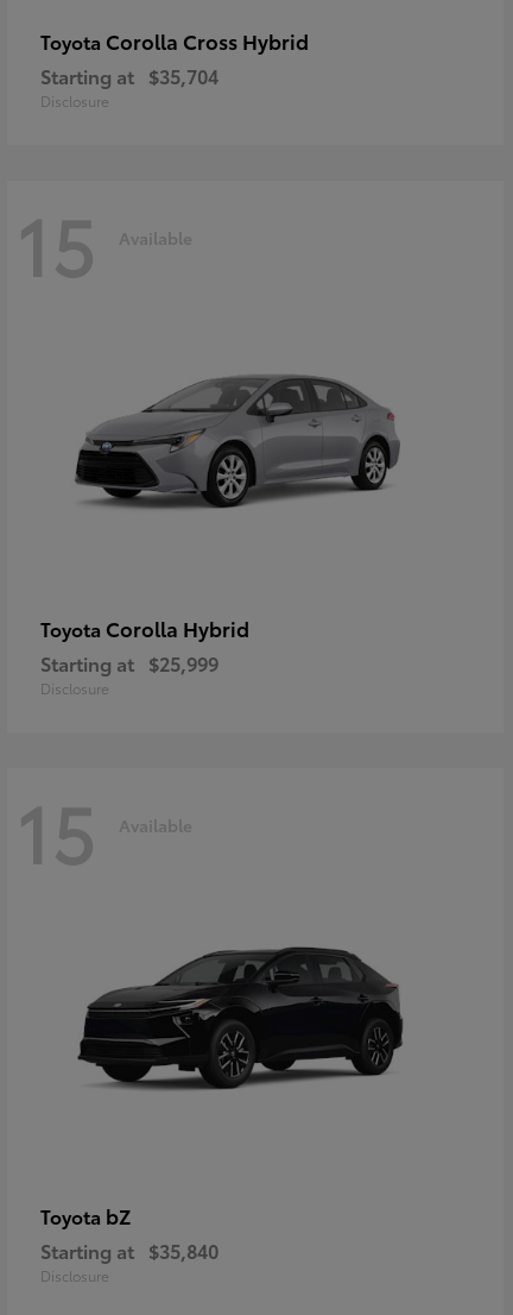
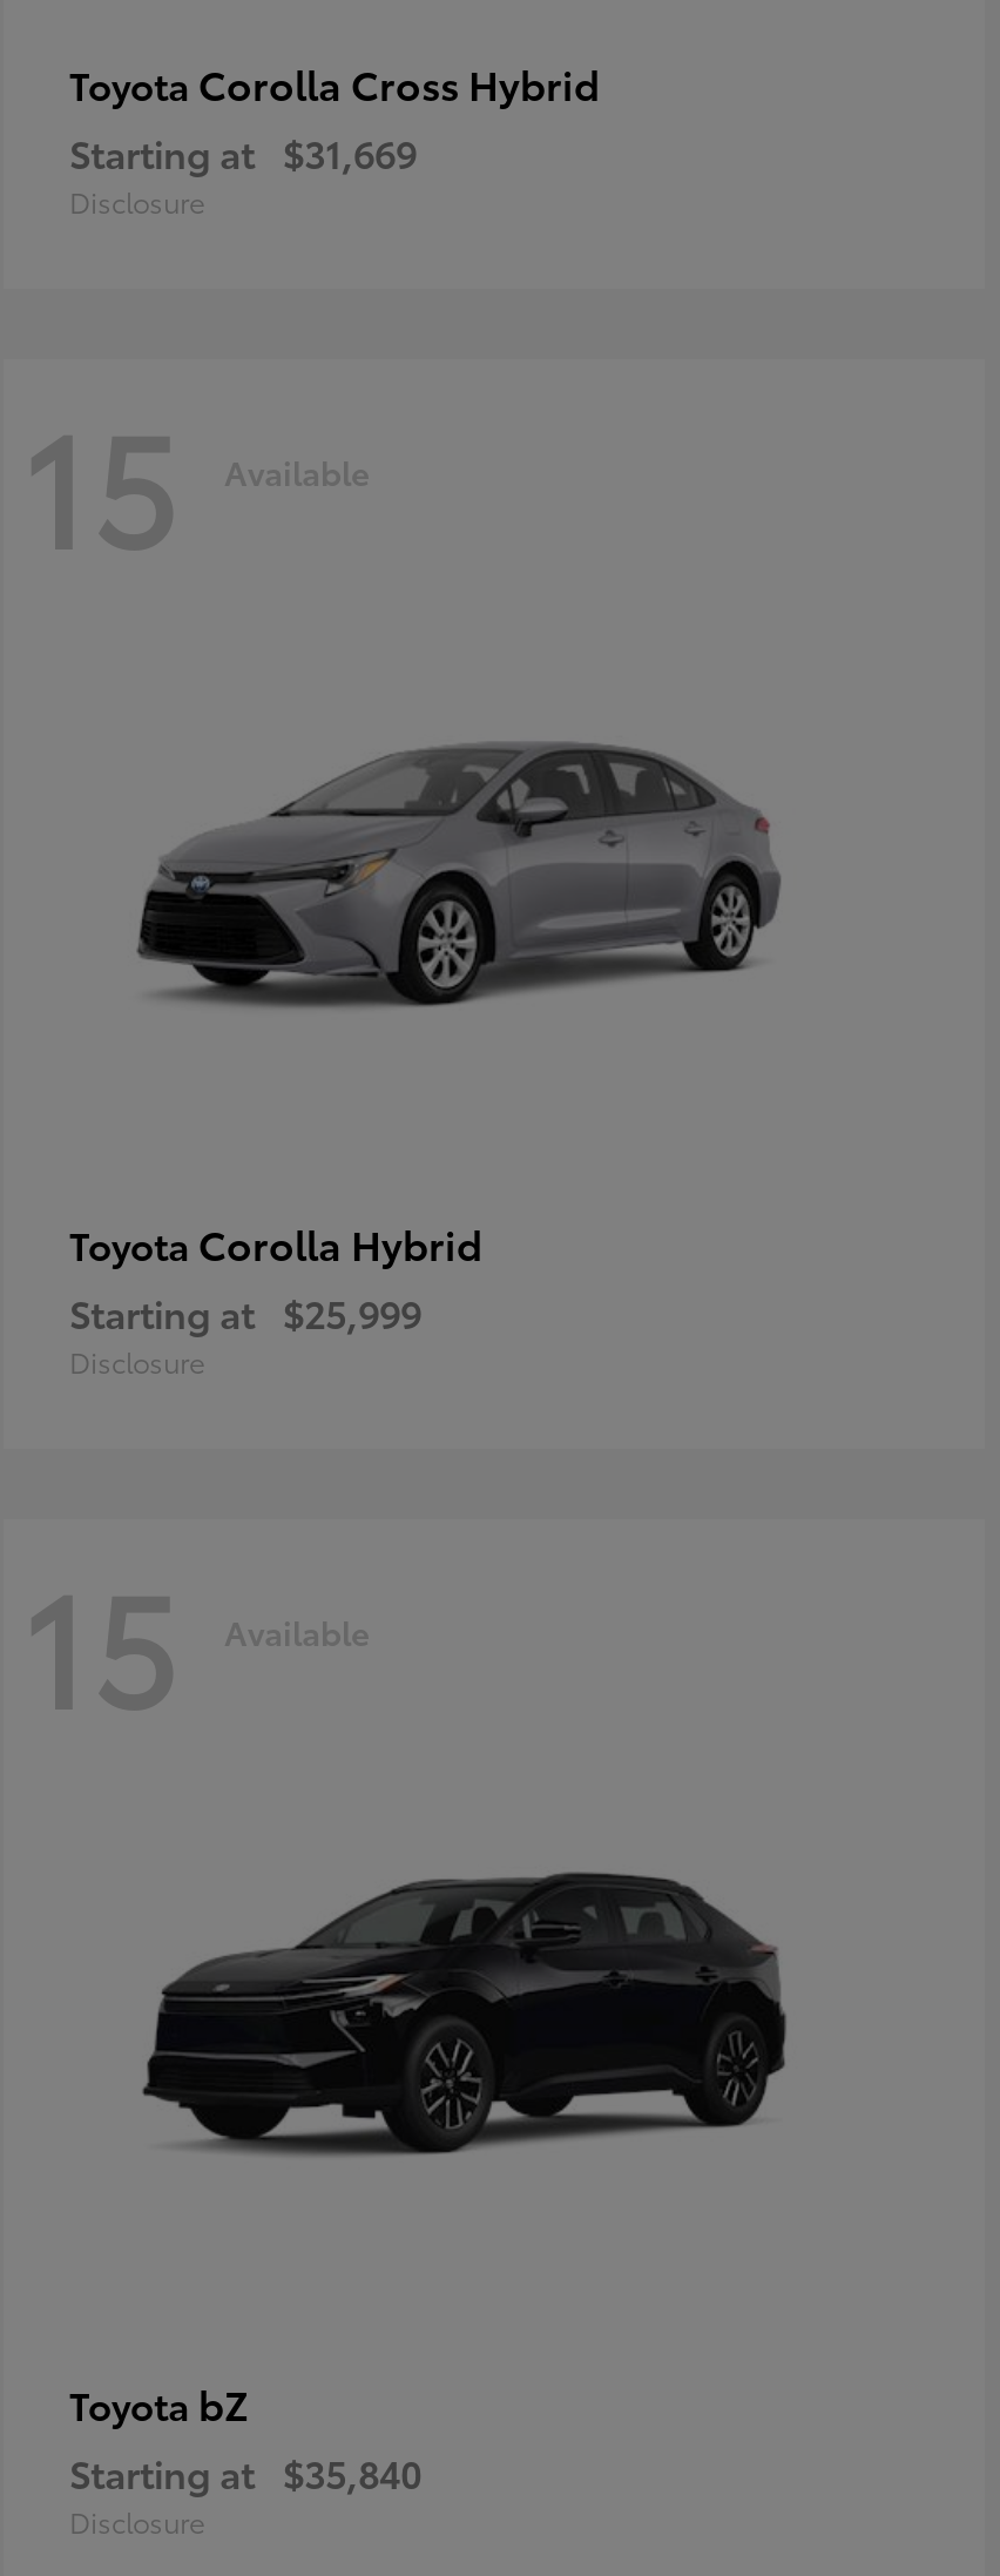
[40,61,218,89] Starting at $35,704 -> [69,123,417,177] Starting at $31,669

